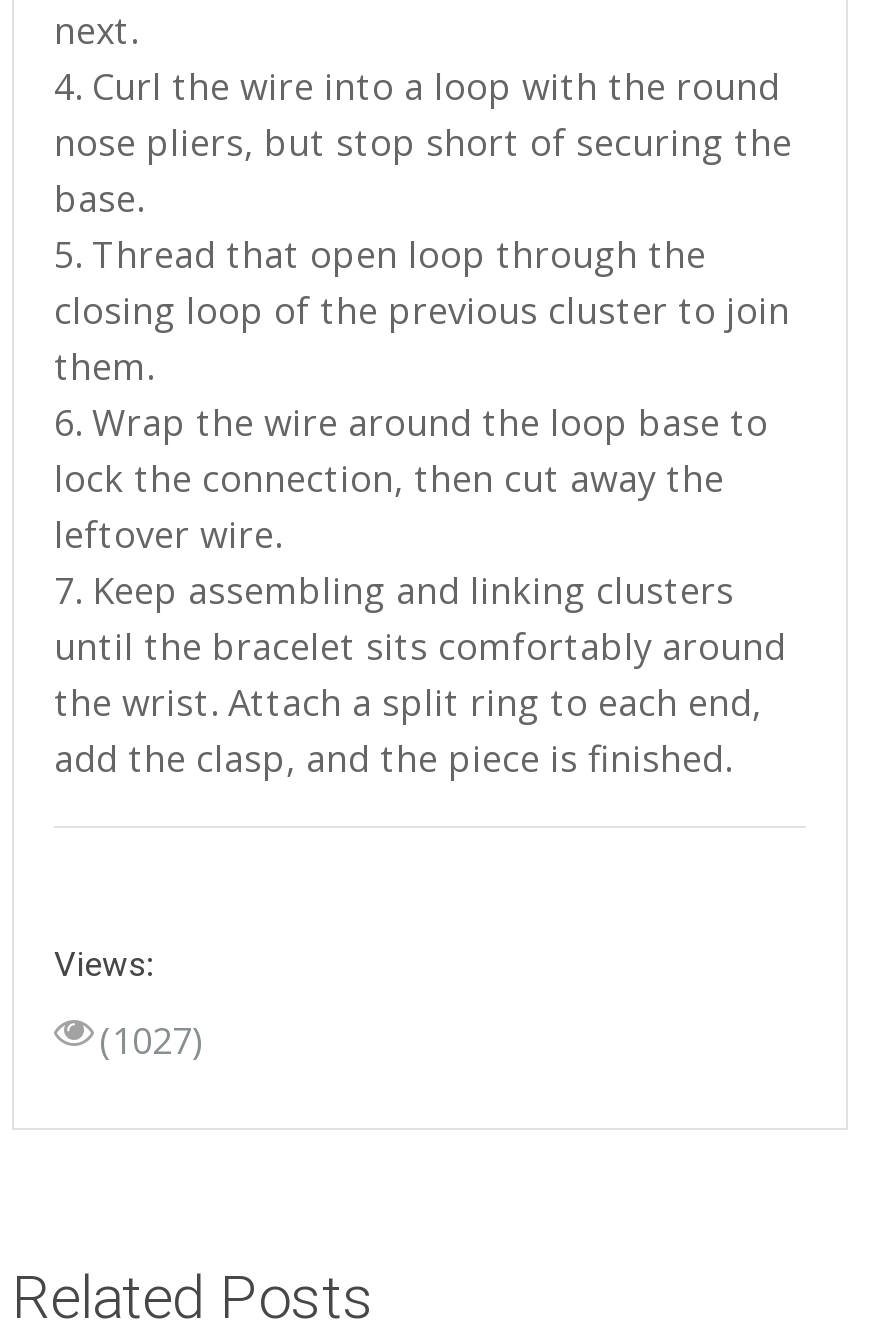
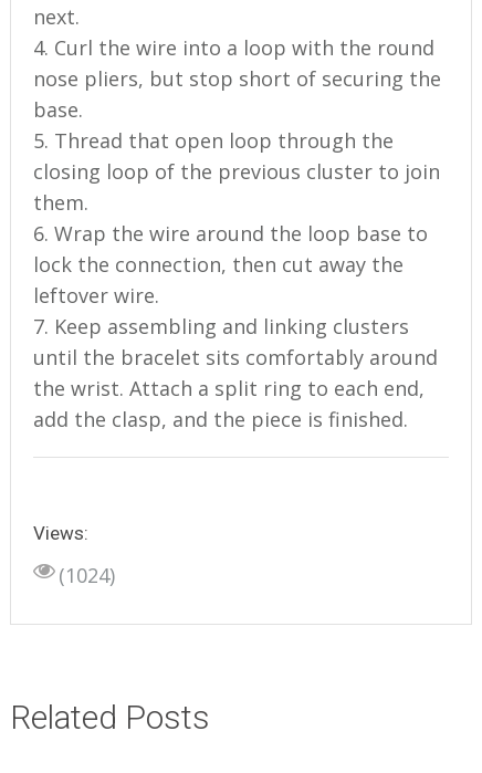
[100,1017,202,1065] (1027) -> [59,562,115,589] (1024)

